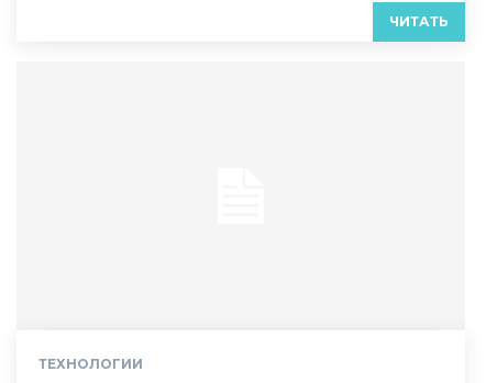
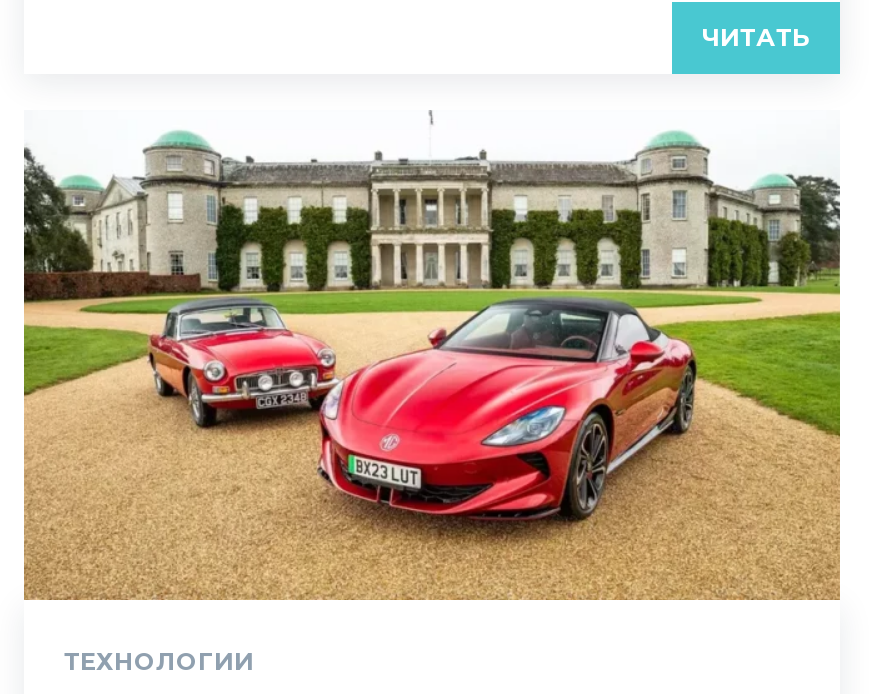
none -> [22,112,842,602] [image]

